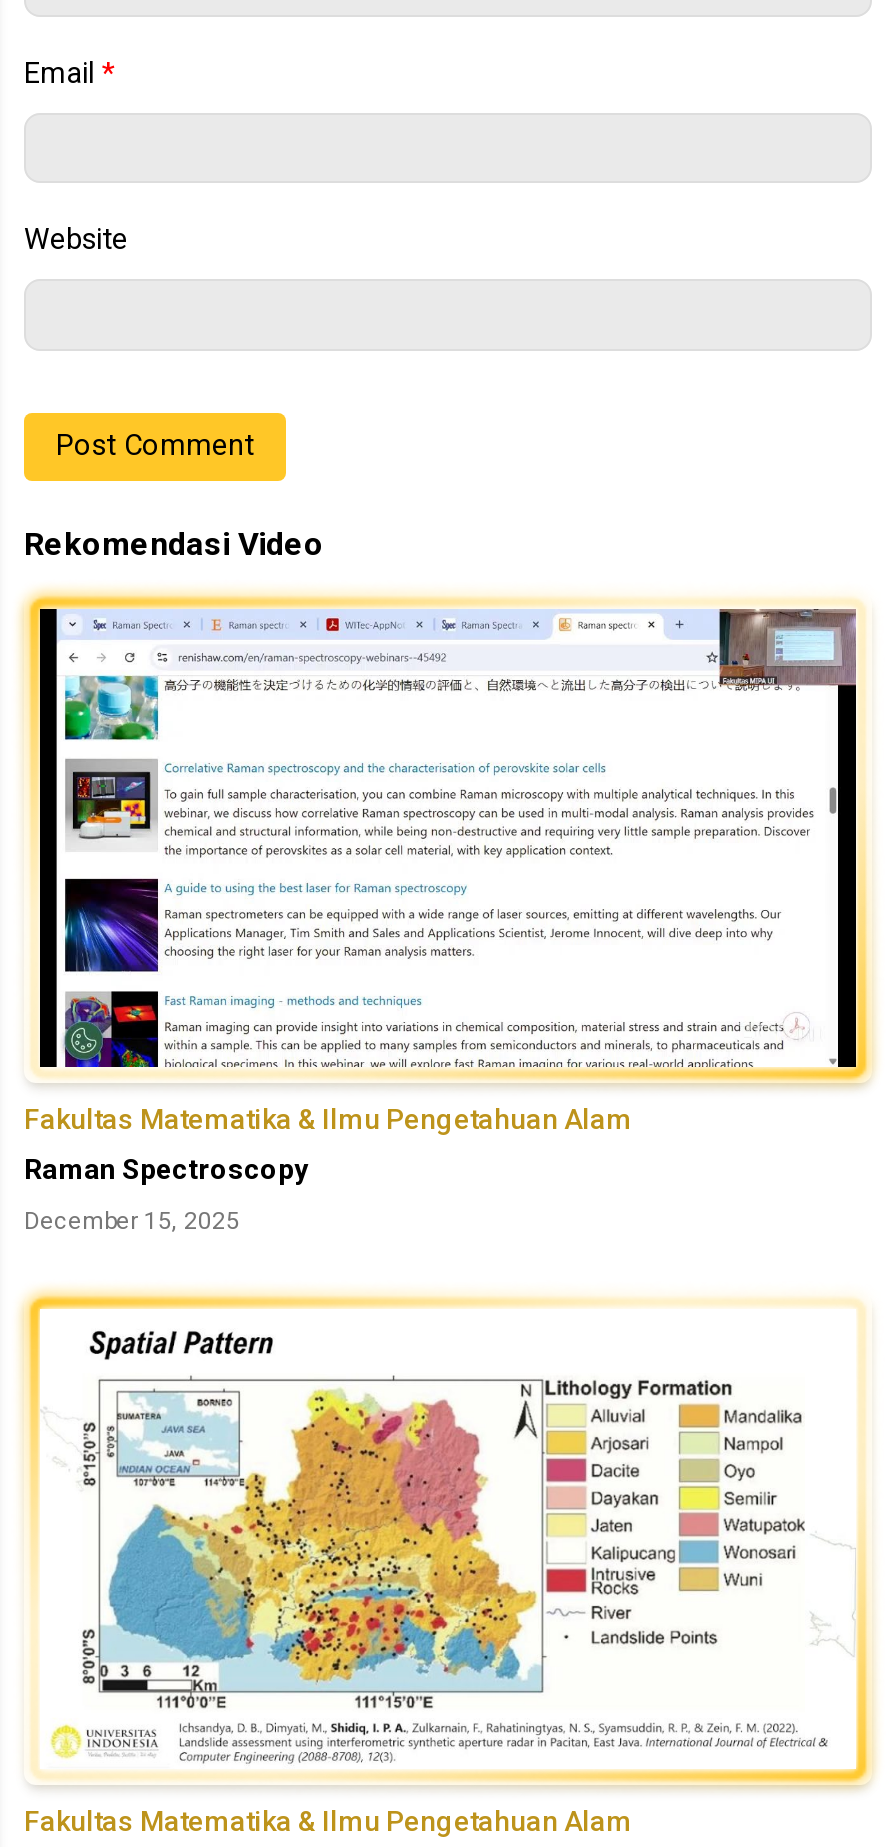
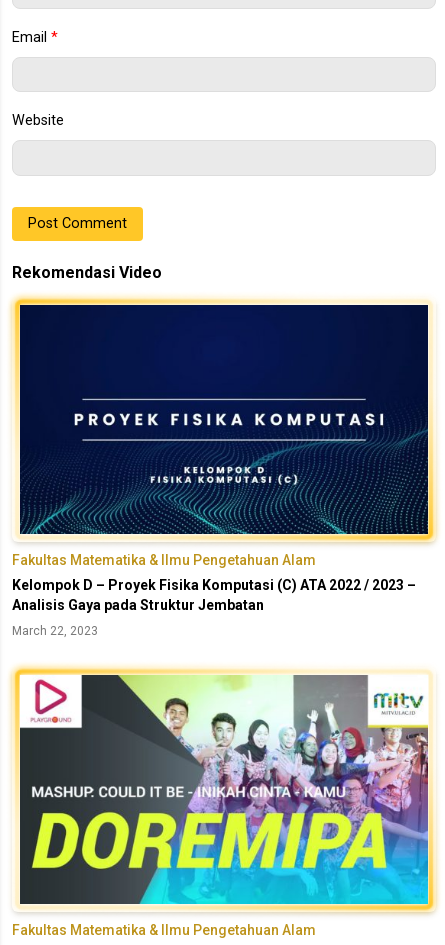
[40,607,856,1069] [image] -> [20,304,428,535] [image]
[24,1153,308,1185] Raman Spectroscopy -> [12,577,416,613] Kelompok D – Proyek Fisika Komputasi (C) ATA 2022 / 2023 – | Analisis Gaya pada Struktur Jembatan
[24,1207,240,1235] December 15, 2025 -> [12,624,98,638] March 22, 2023
[38,1329,858,1771] [image] -> [19,674,429,905] [image]

